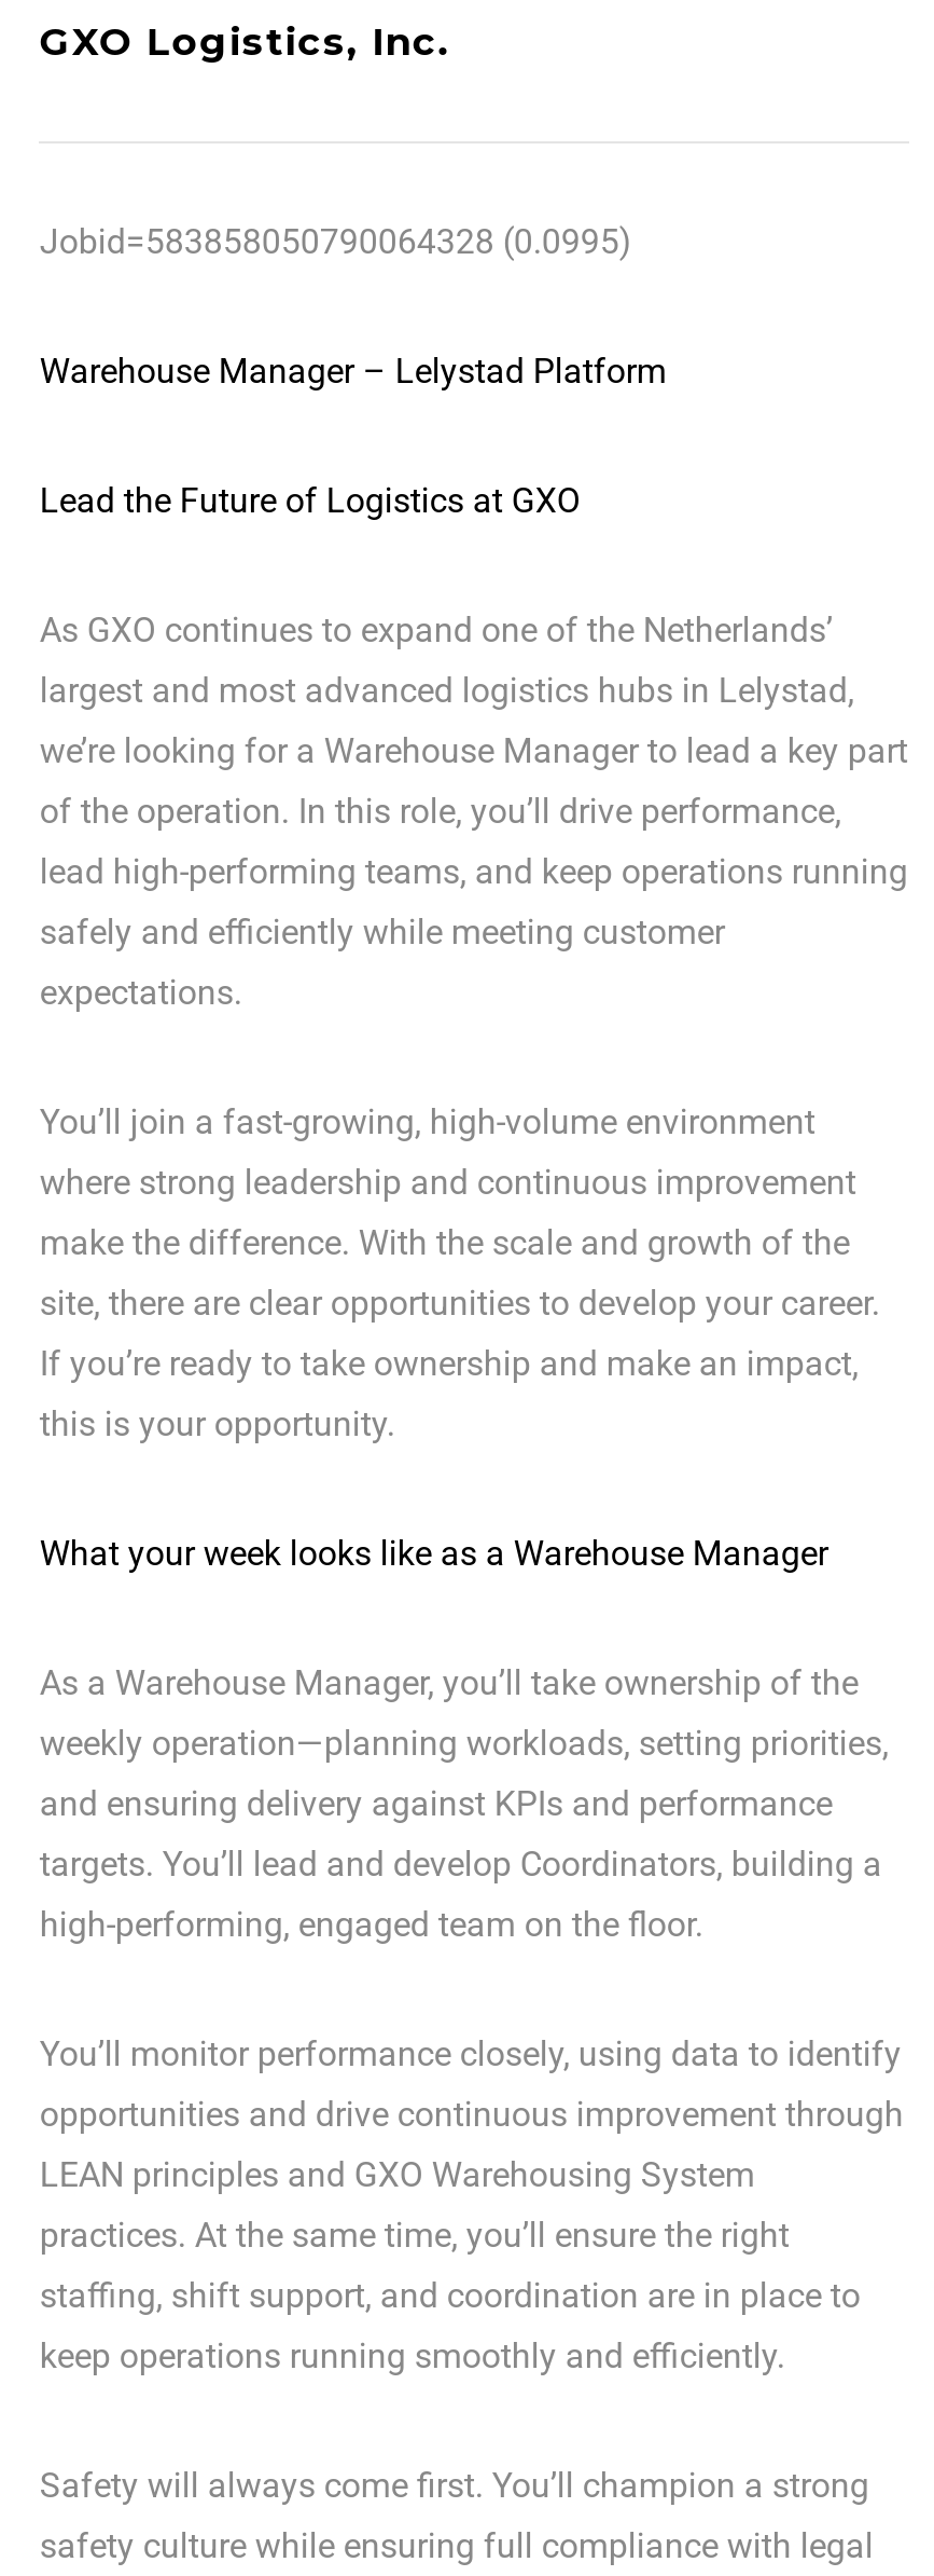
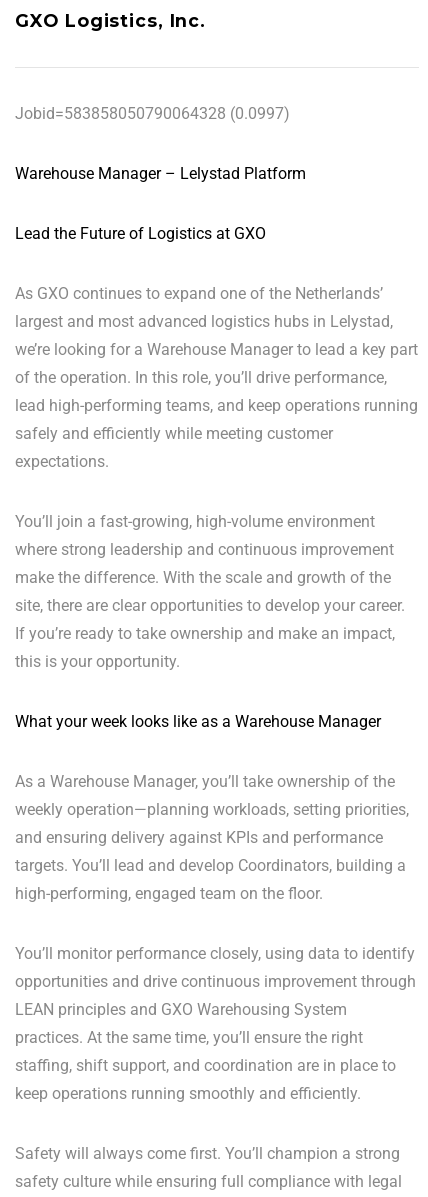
[40,221,632,262] Jobid=583858050790064328 (0.0995) -> [15,104,290,123] Jobid=583858050790064328 (0.0997)

